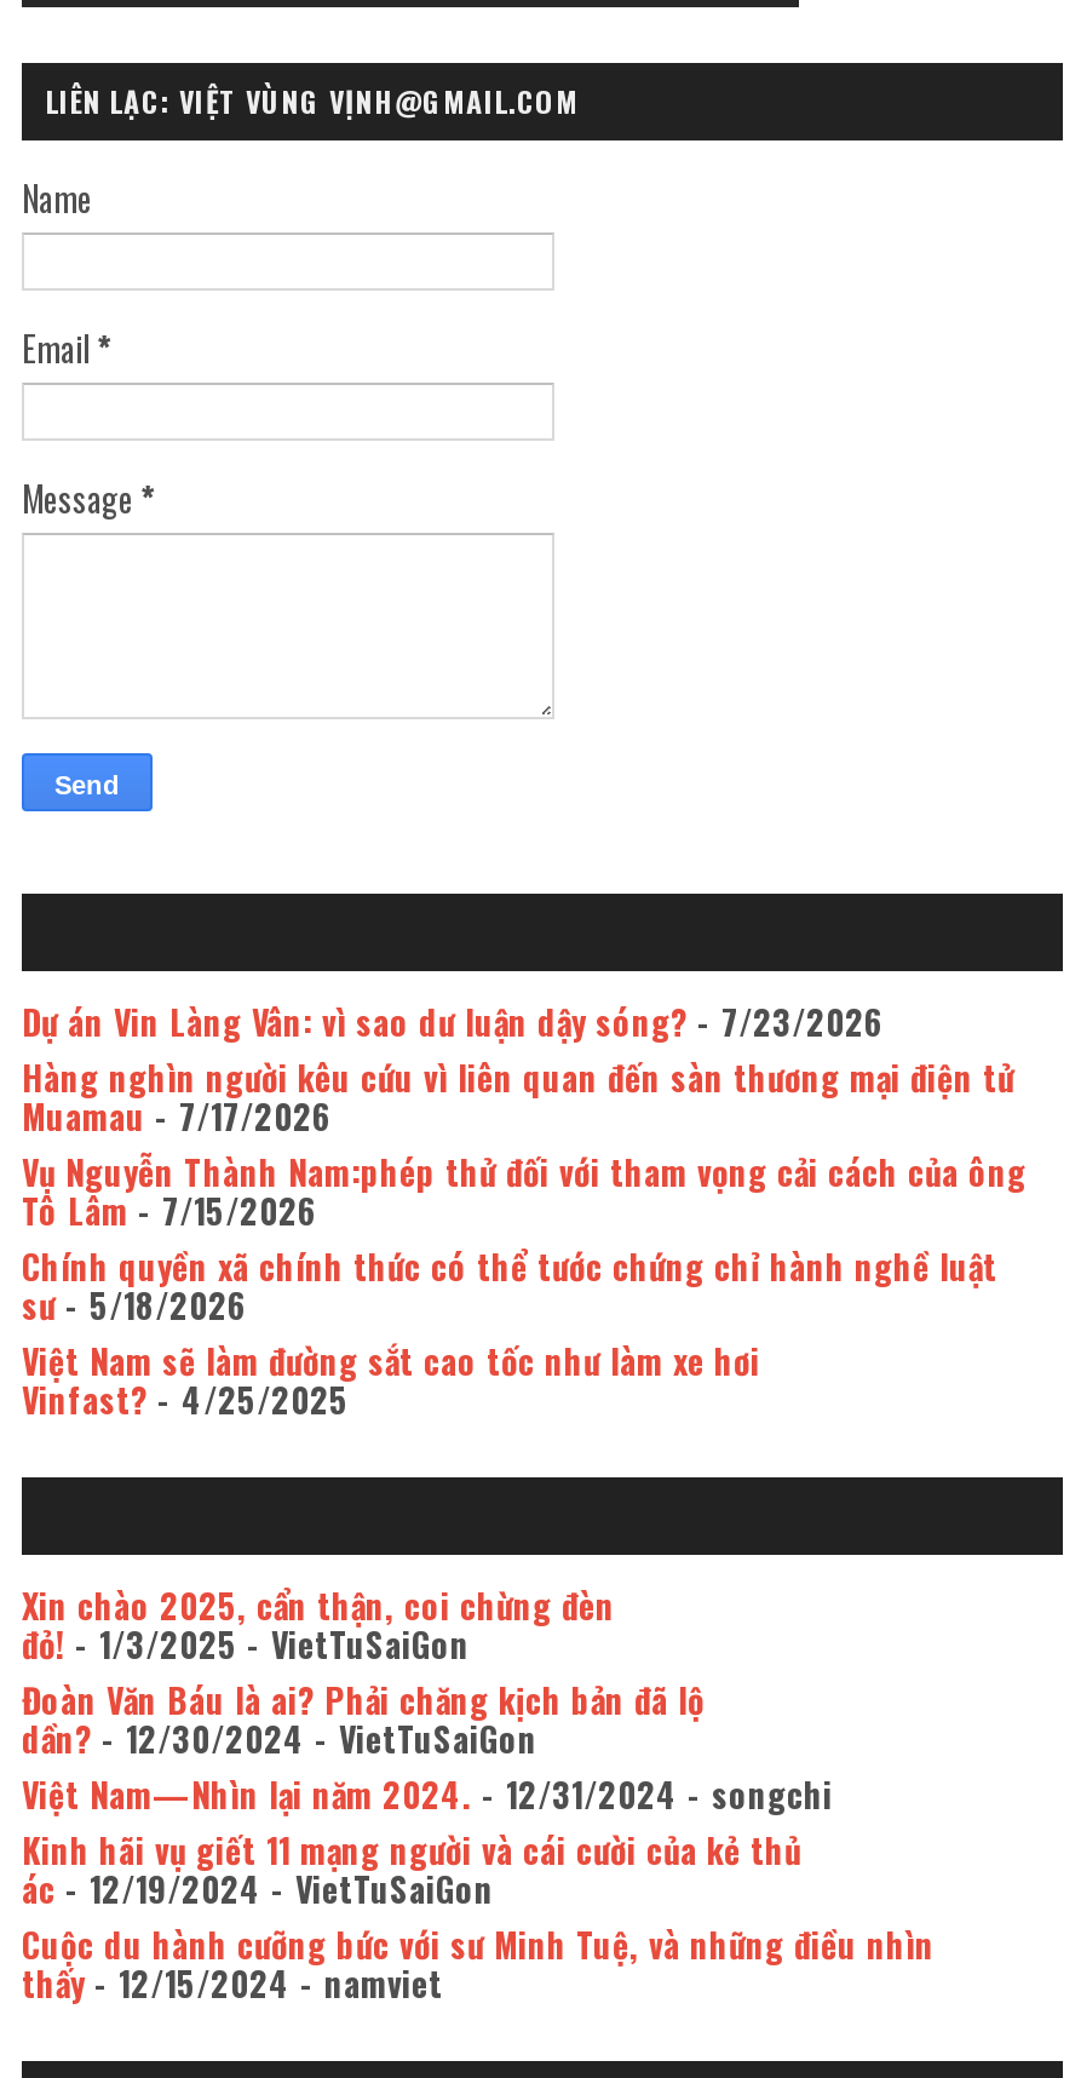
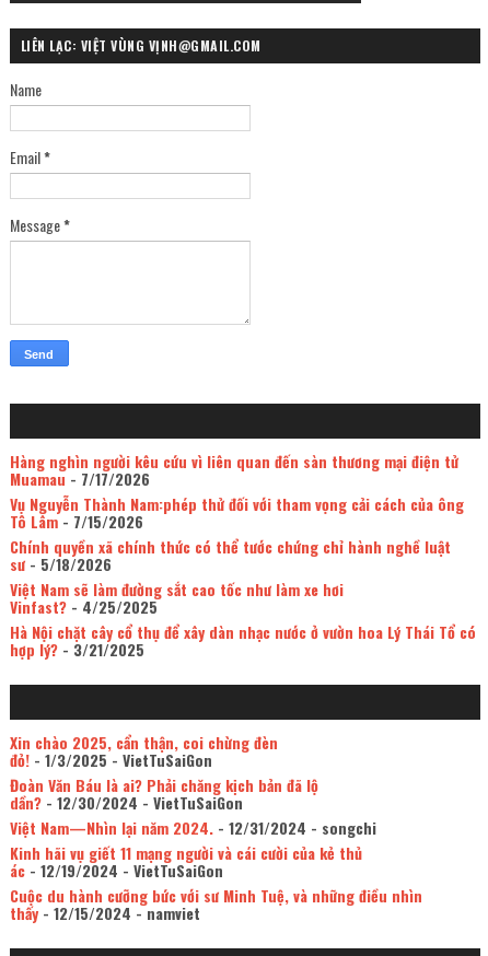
[22,996,884,1047] Dự án Vin Làng Vân: vì sao dư luận dậy sóng? - 7/23/2026 -> none
moved [22,1052,1027,1425] -> [10,450,464,618]: Hàng nghìn người kêu cứu vì liên quan đến sàn thương mại điện tử | Muamau- 7/17/2026 | Vụ Nguyễn Thành Nam:phép thử đối với tham vọng cải cách của ông | Tô Lâm- 7/15/2026 | Chính quyền xã chính thức có thể tước chứng chỉ hành nghề luật | sư- 5/18/2026 | Việt Nam sẽ làm đường sắt cao tốc như làm xe hơi | Vinfast?- 4/25/2025
none -> [10,621,476,661] Hà Nội chặt cây cổ thụ để xây dàn nhạc nước ở vườn hoa Lý Thái Tổ có | hợp lý?- 3/21/2025

